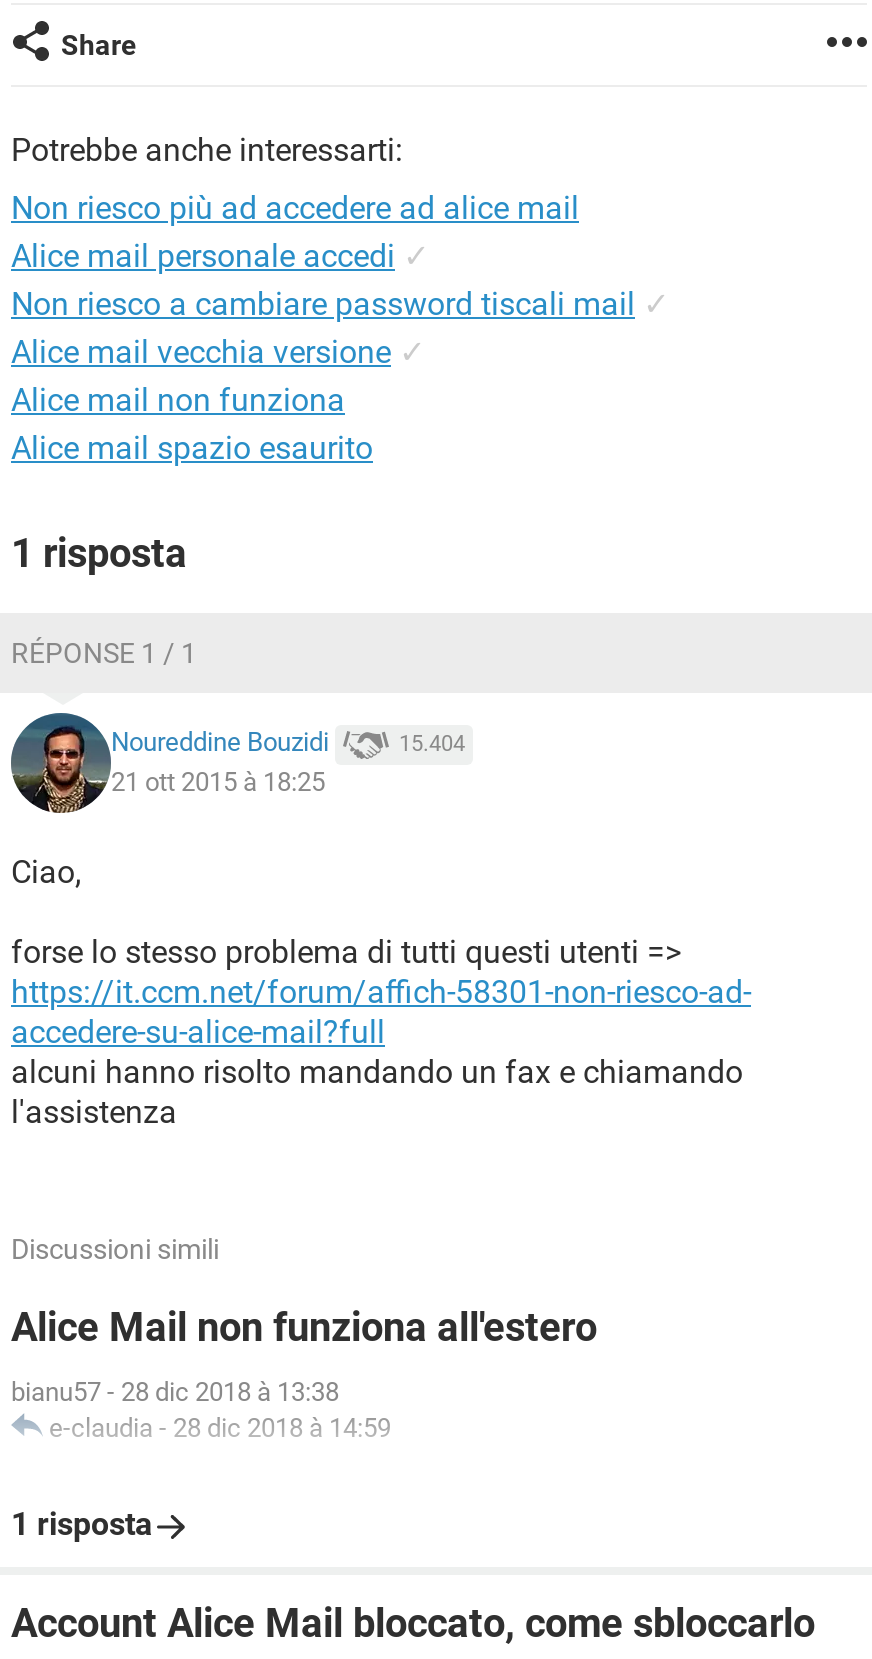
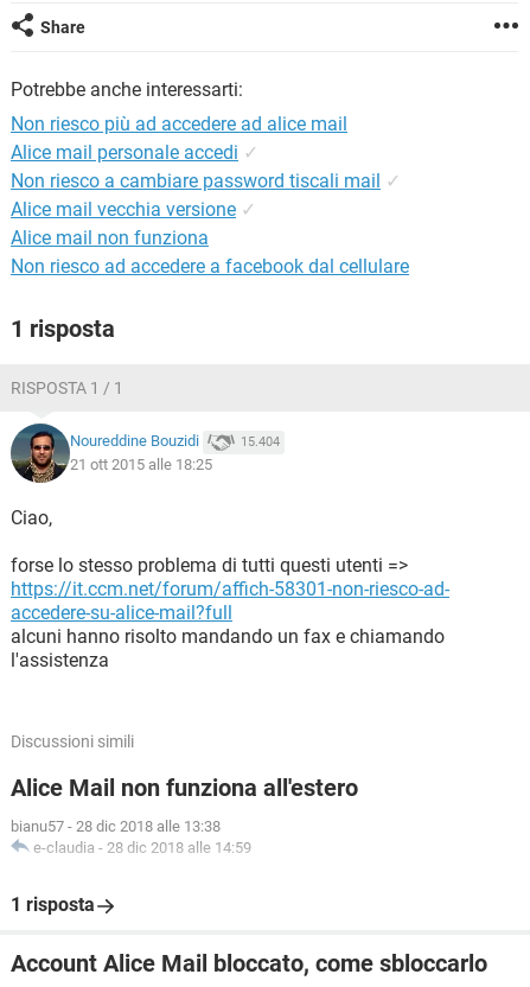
[11,429,373,467] Alice mail spazio esaurito -> [11,255,409,278] Non riesco ad accedere a facebook dal cellulare
[11,637,197,669] RÉPONSE 1 / 1 -> [11,378,123,397] RISPOSTA 1 / 1
[111,767,325,797] 21 ott 2015 à 18:25 -> [70,456,212,473] 21 ott 2015 alle 18:25
[11,1377,339,1407] bianu57 - 28 dic 2018 à 13:38 -> [11,817,221,835] bianu57 - 28 dic 2018 alle 13:38
[49,1413,391,1443] e-claudia - 28 dic 2018 à 14:59 -> [33,839,251,857] e-claudia - 28 dic 2018 alle 14:59

